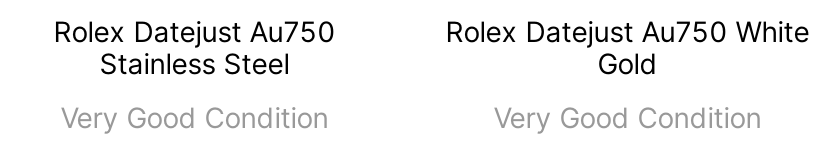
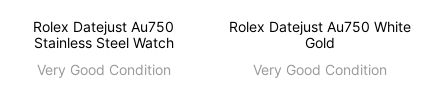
[99,46,289,80] Stainless Steel -> [34,34,174,51] Stainless Steel Watch

